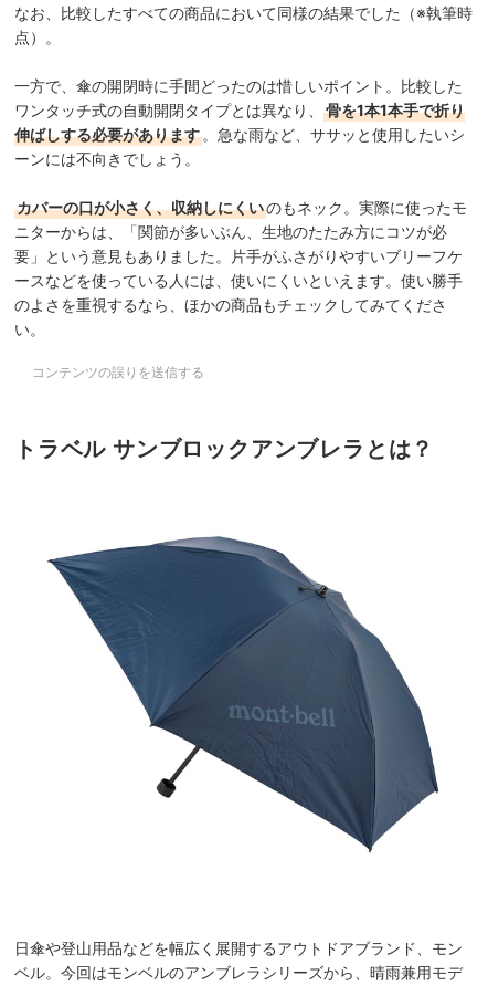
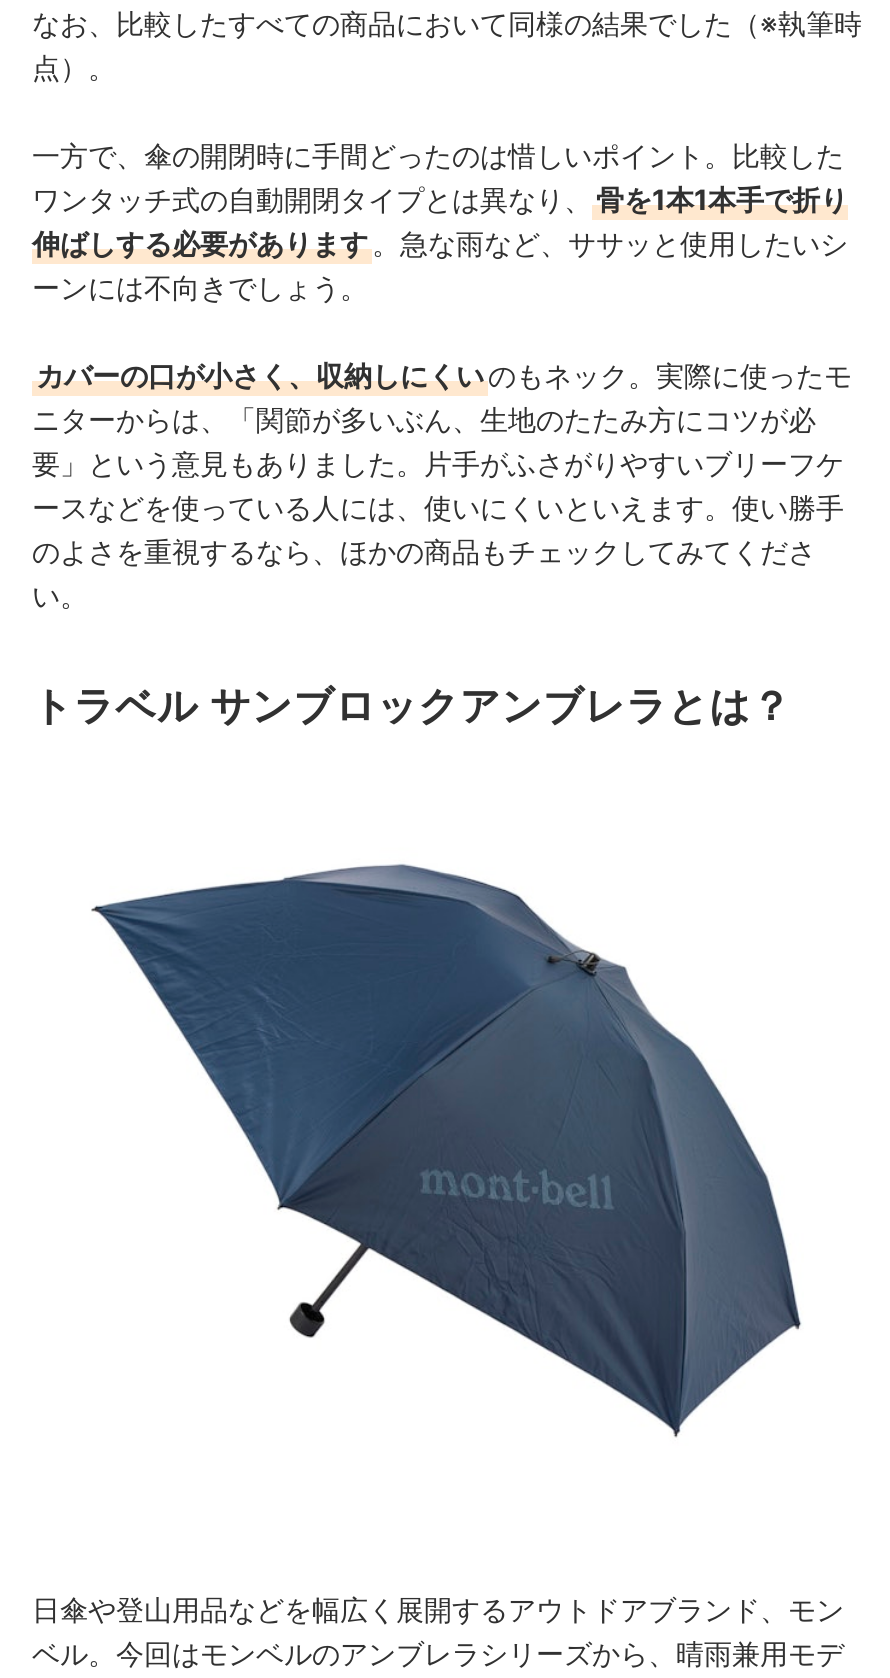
[32,364,204,380] コンテンツの誤りを送信する -> none

